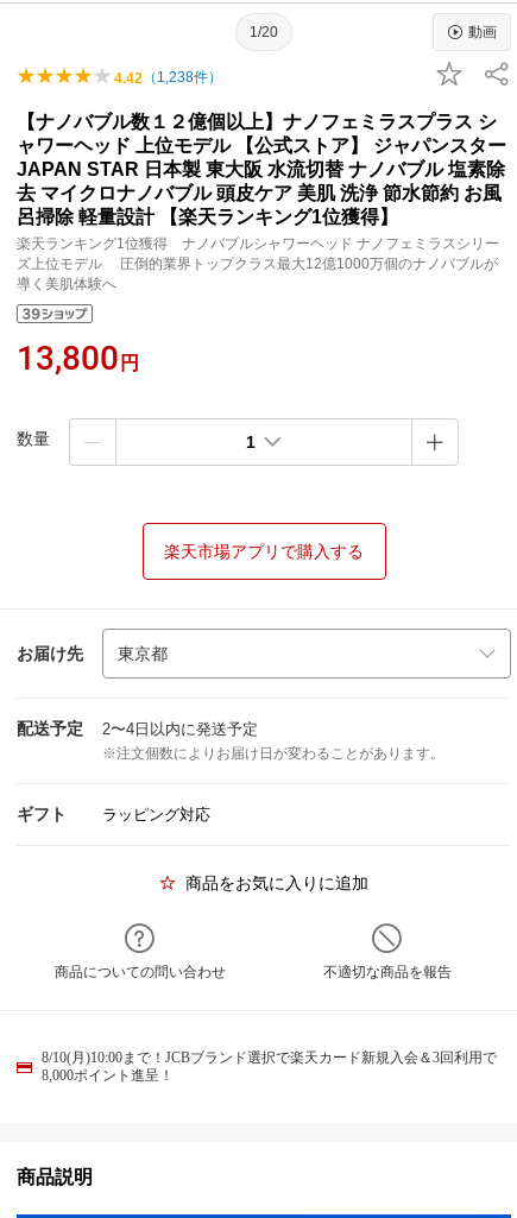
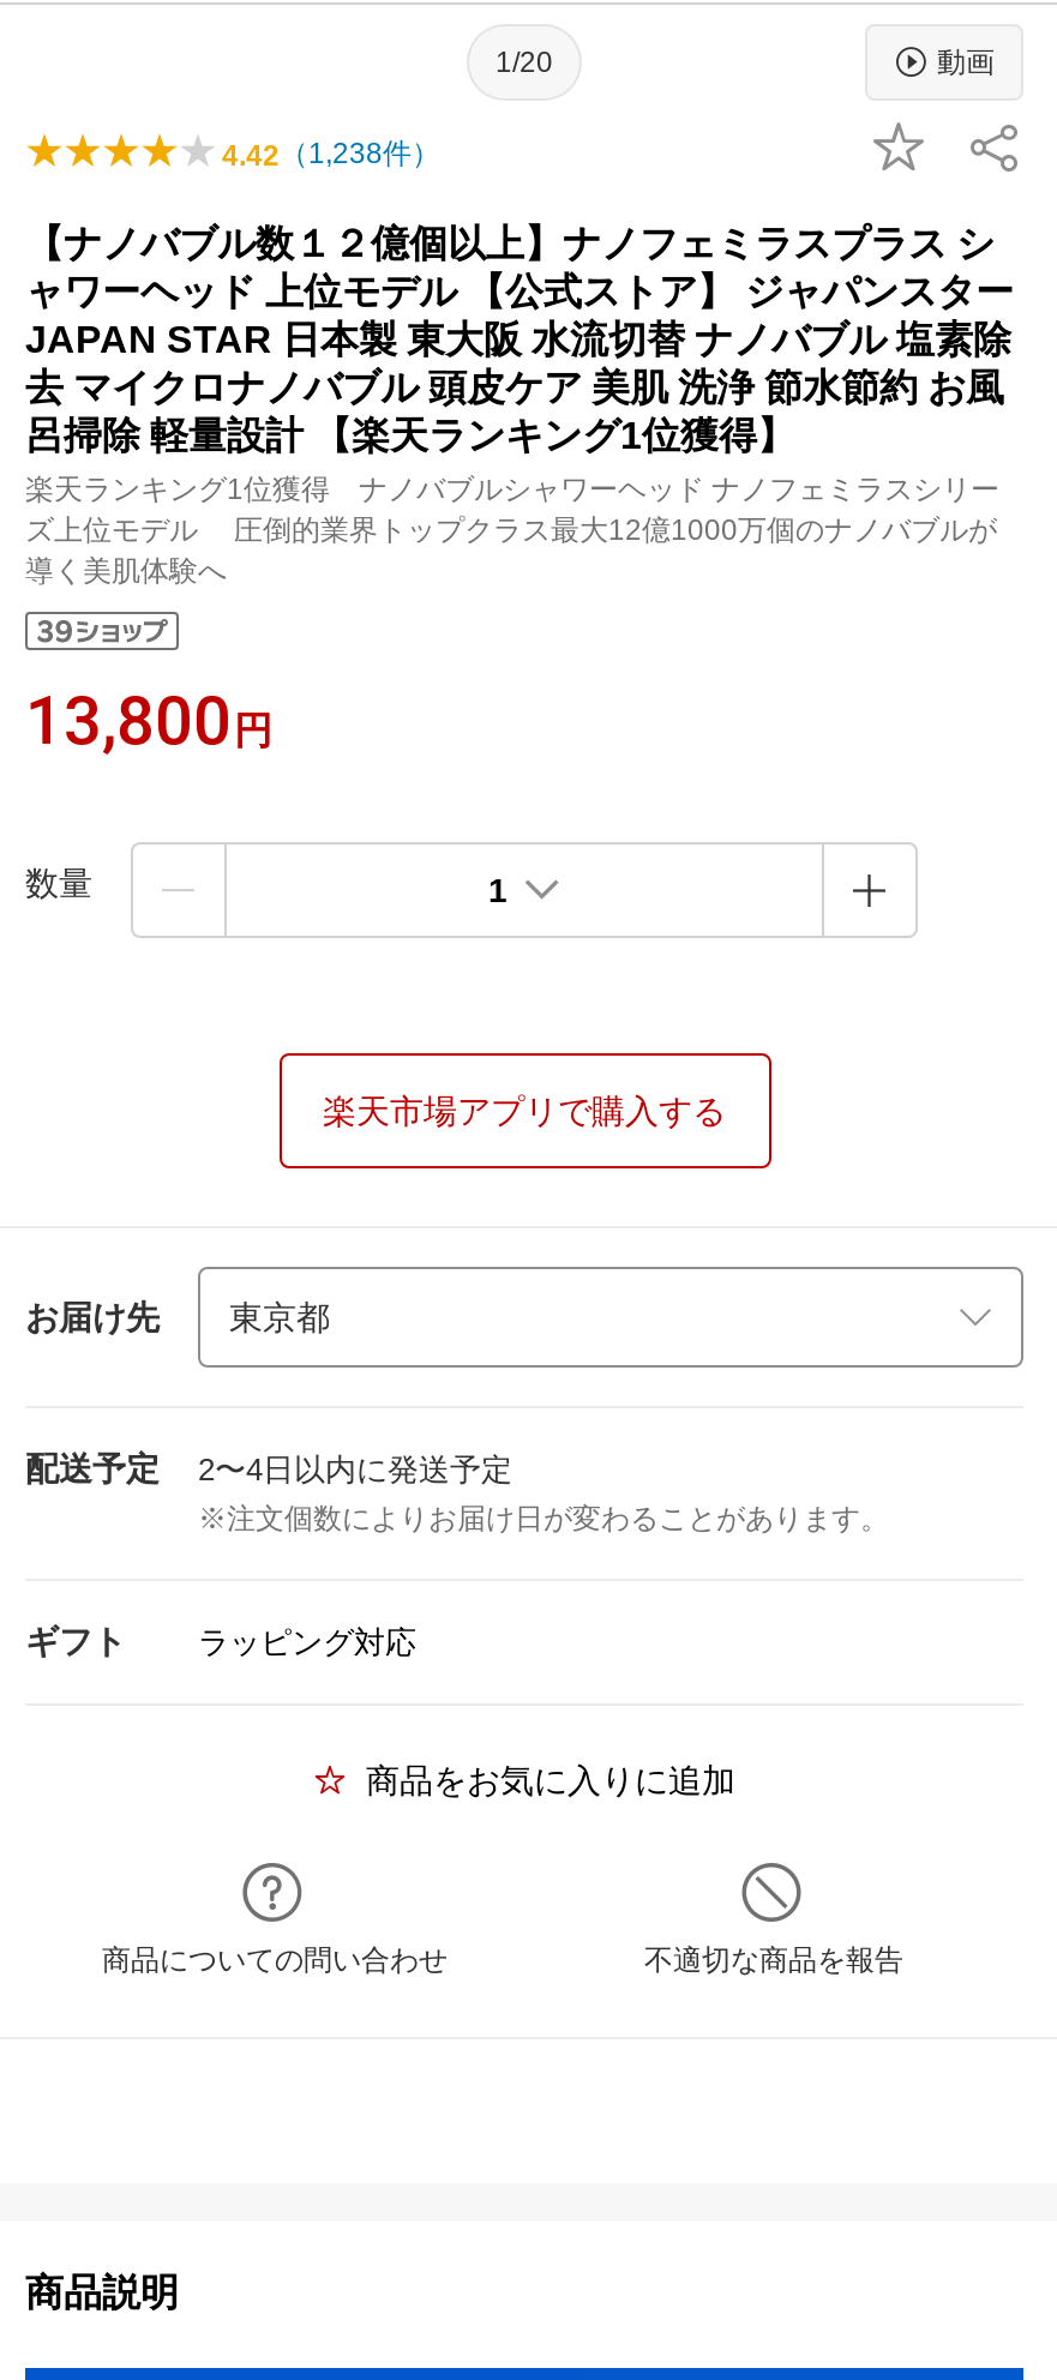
[42,1049,497,1084] 8/10(月)10:00まで！JCBブランド選択で楽天カード新規入会＆3回利用で | 8,000ポイント進呈！ -> none

